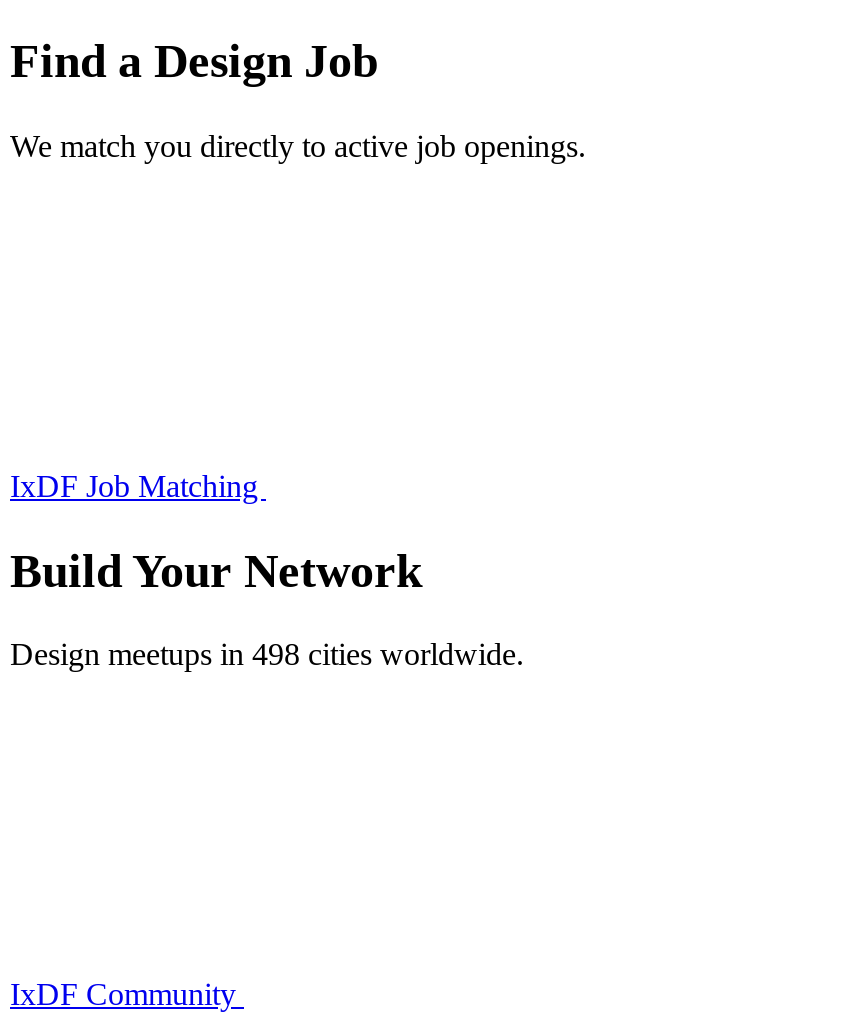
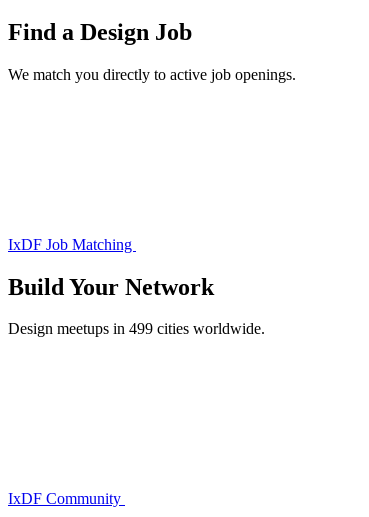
[10,638,524,672] Design meetups in 498 cities worldwide. -> [8,320,265,337] Design meetups in 499 cities worldwide.

